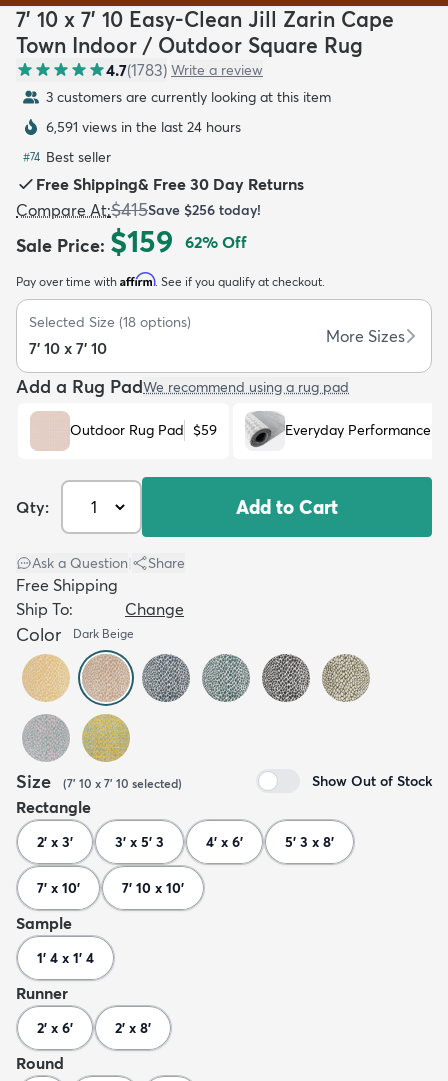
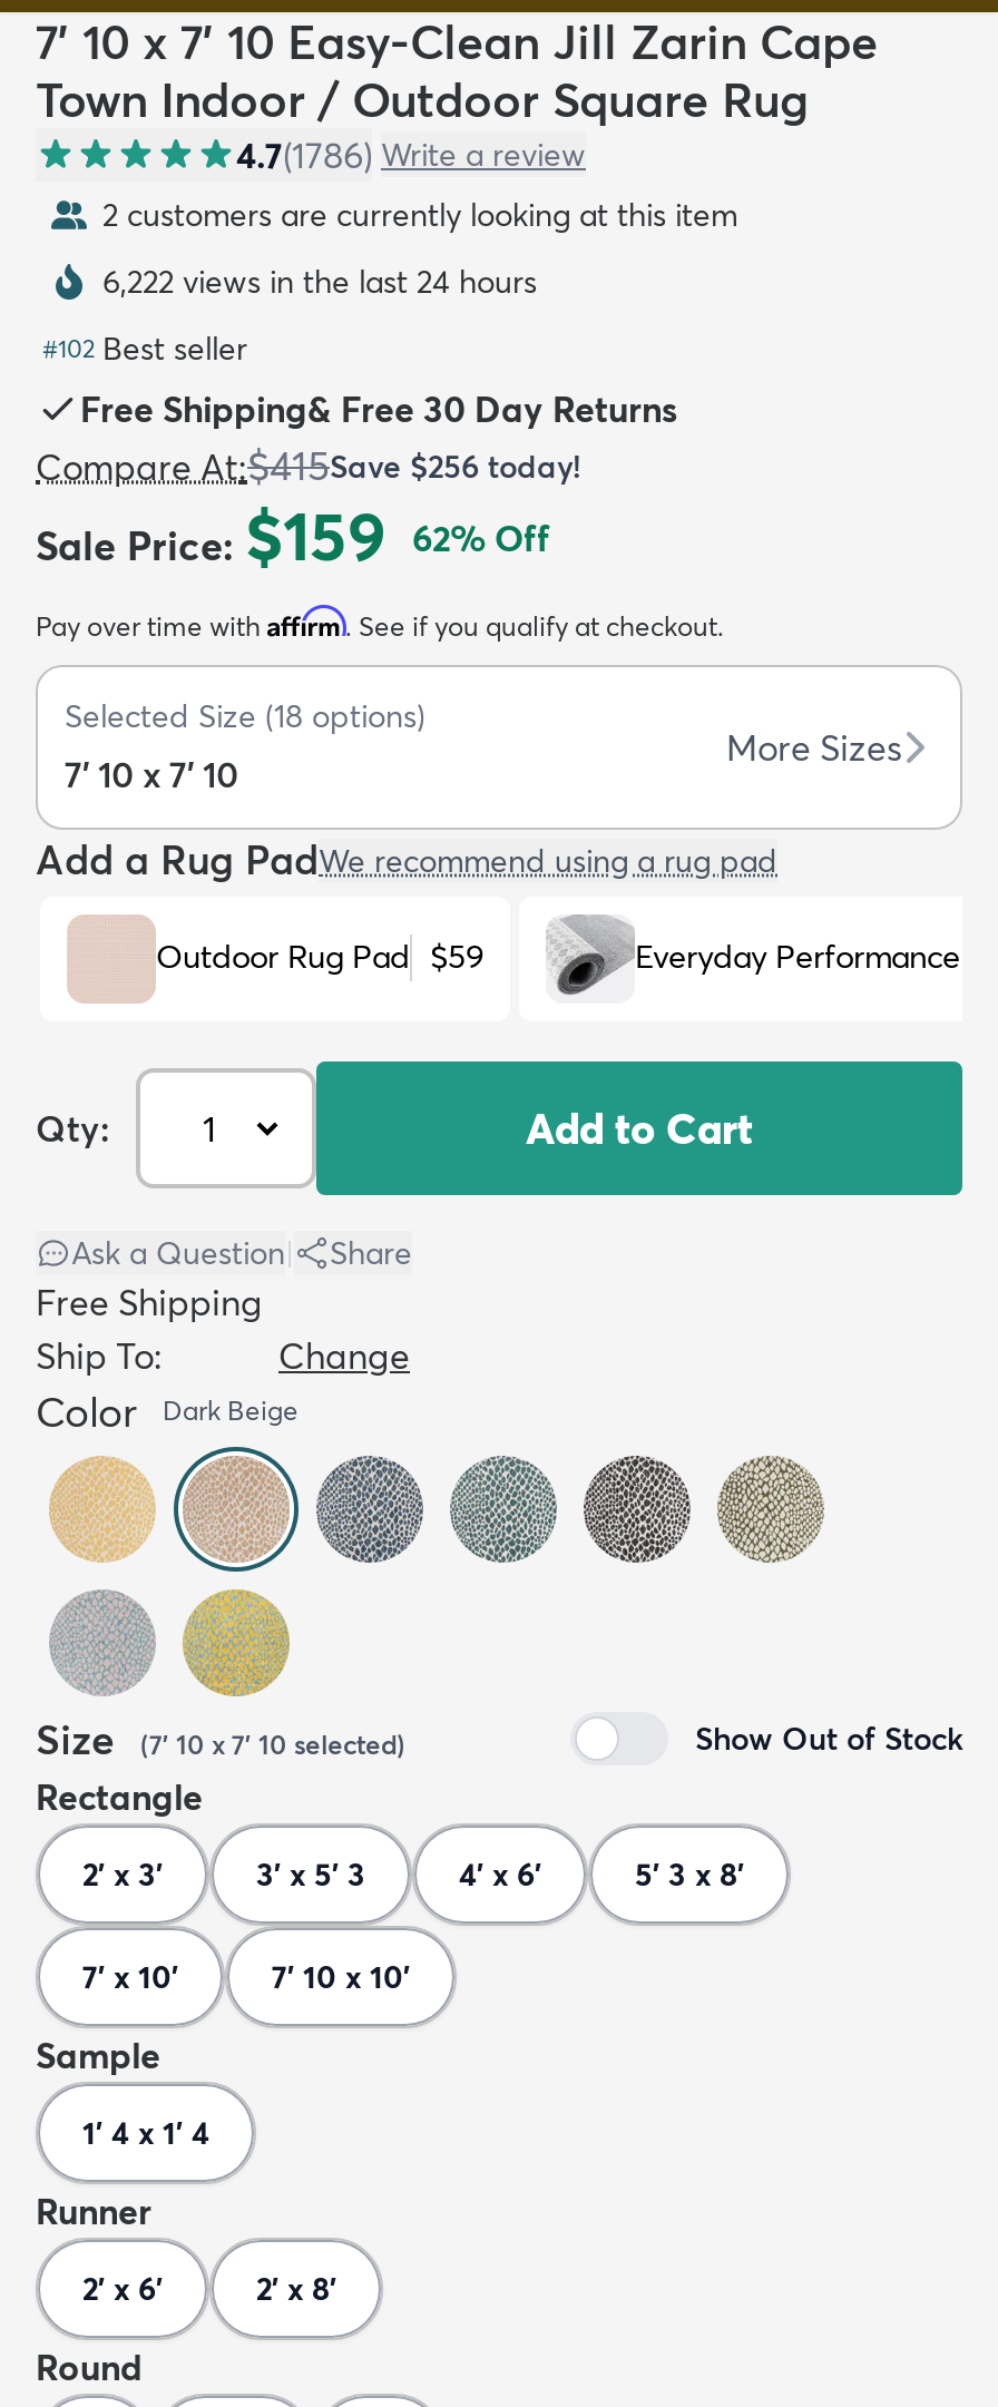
[106,60,263,80] 4.7(1783) Write a review -> [236,133,586,177] 4.7(1786) Write a review
[46,88,331,106] 3 customers are currently looking at this item -> [102,195,737,235] 2 customers are currently looking at this item
[46,118,241,136] 6,591 views in the last 24 hours -> [102,262,537,302] 6,222 views in the last 24 hours
[22,148,111,166] #74 Best seller -> [42,329,247,369] #102 Best seller

